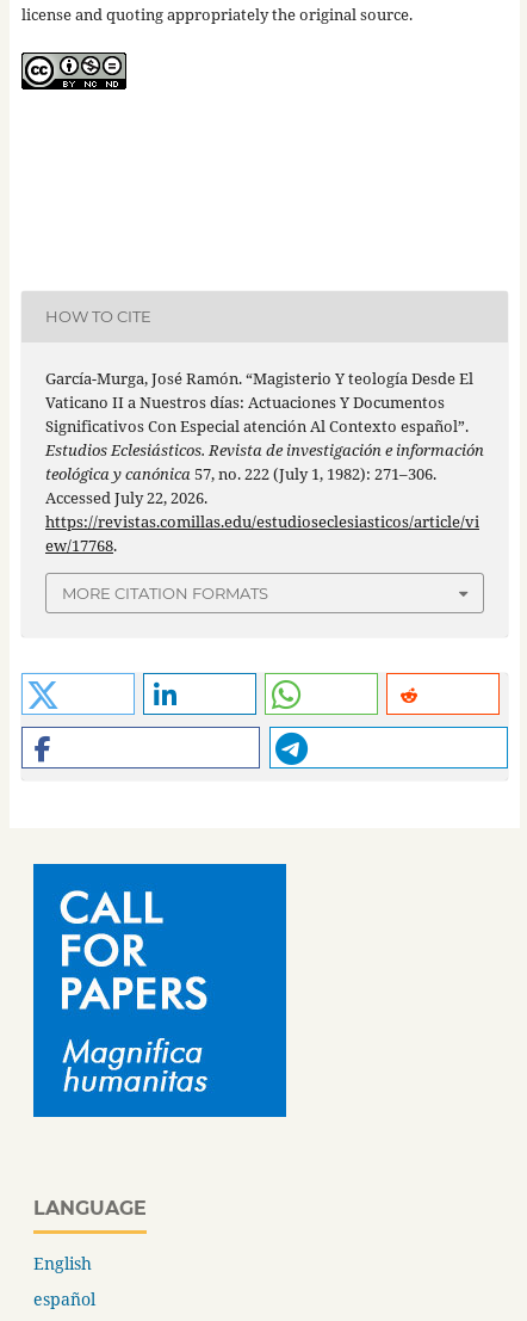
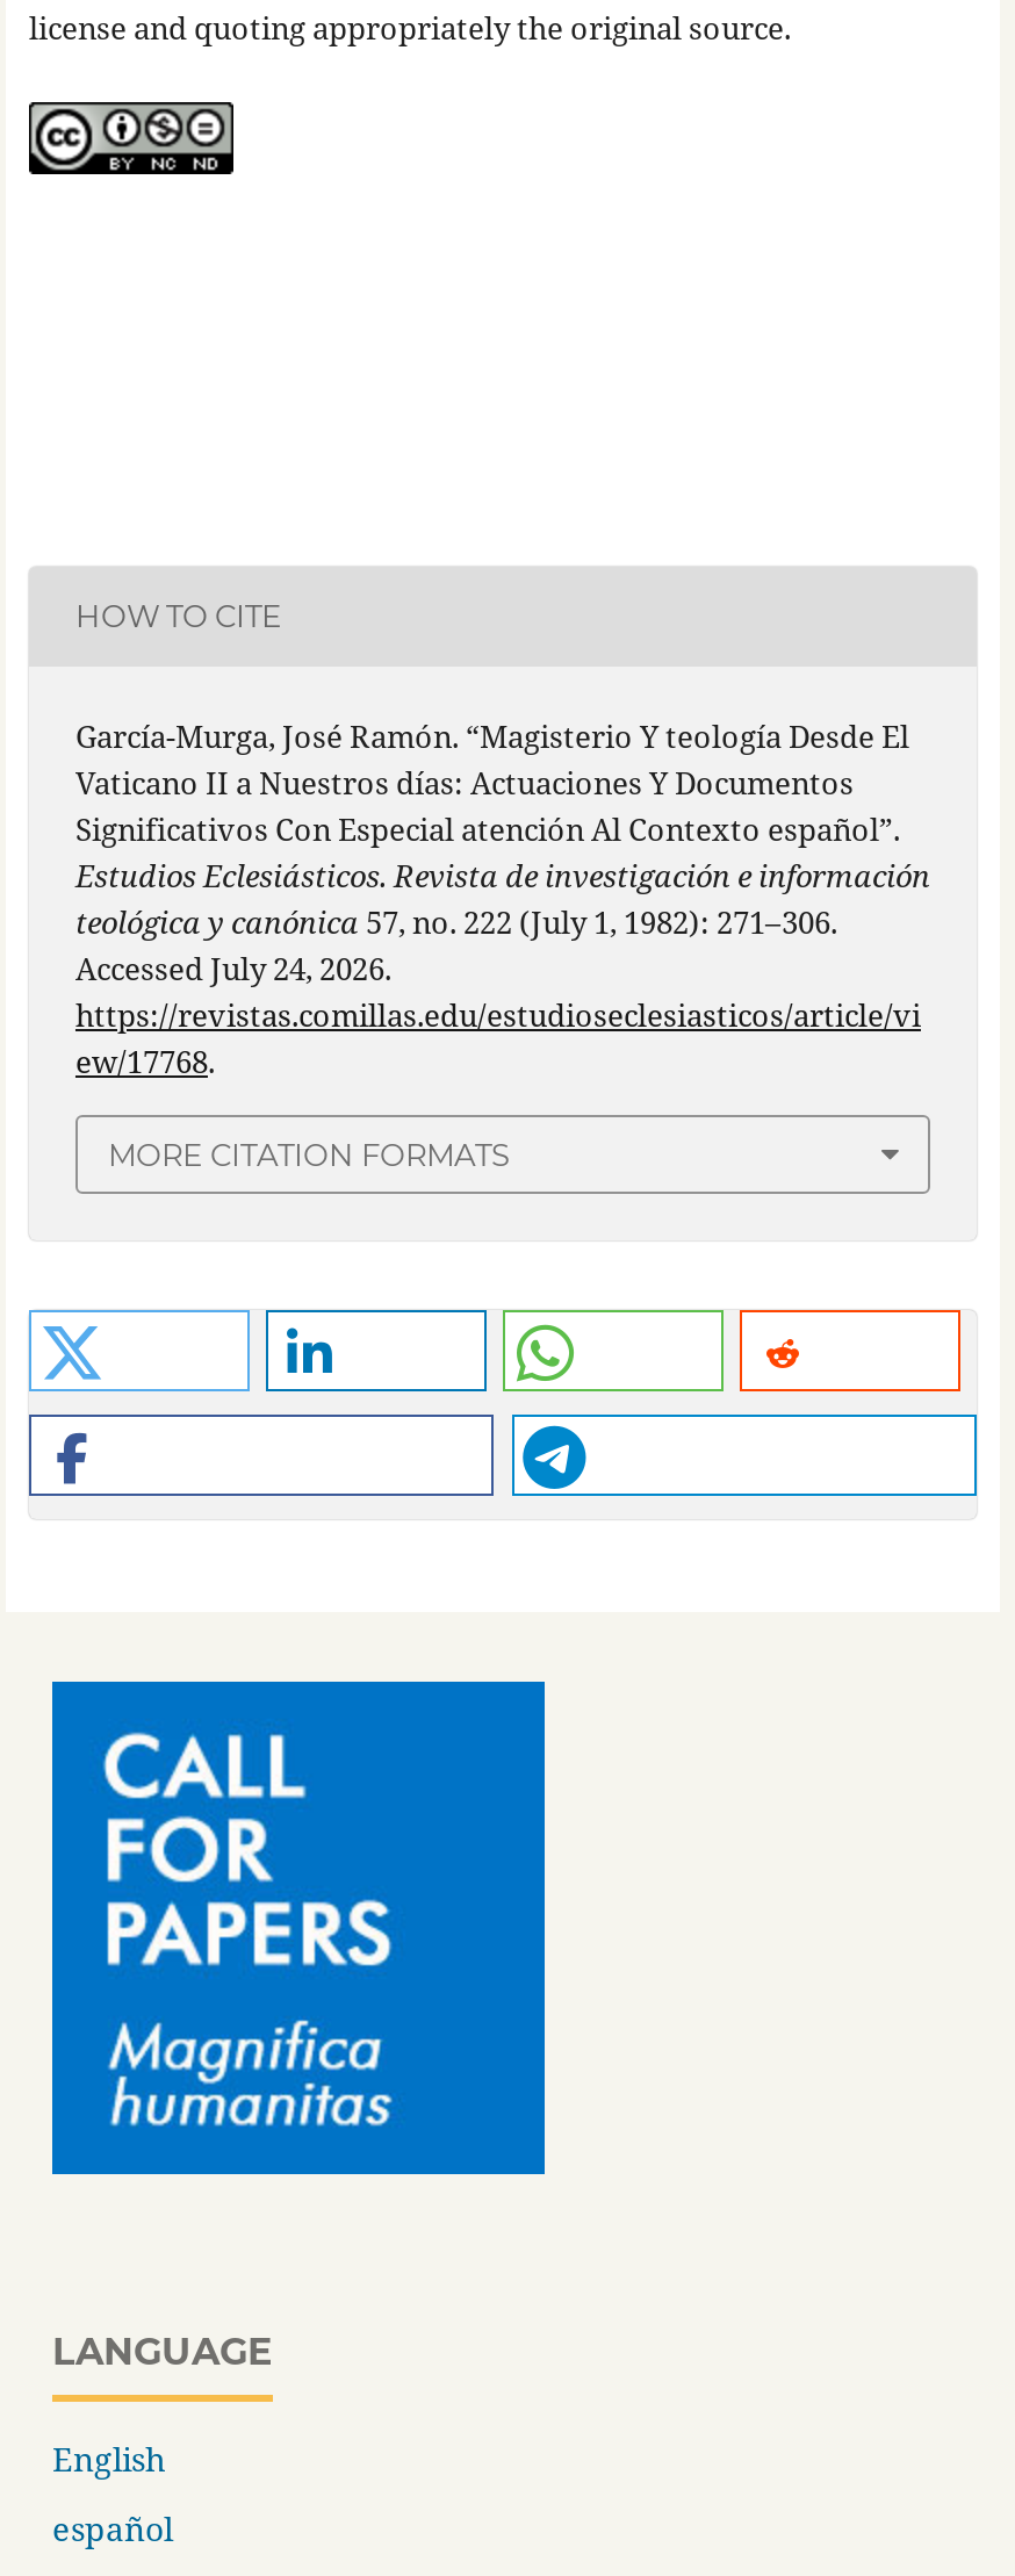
[45,487,207,508] Accessed July 22, 2026. -> [75,947,391,989] Accessed July 24, 2026.

